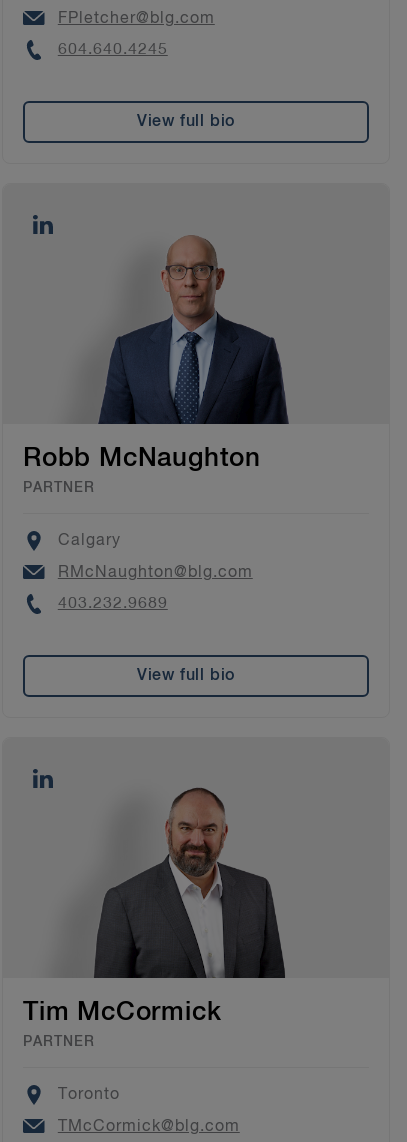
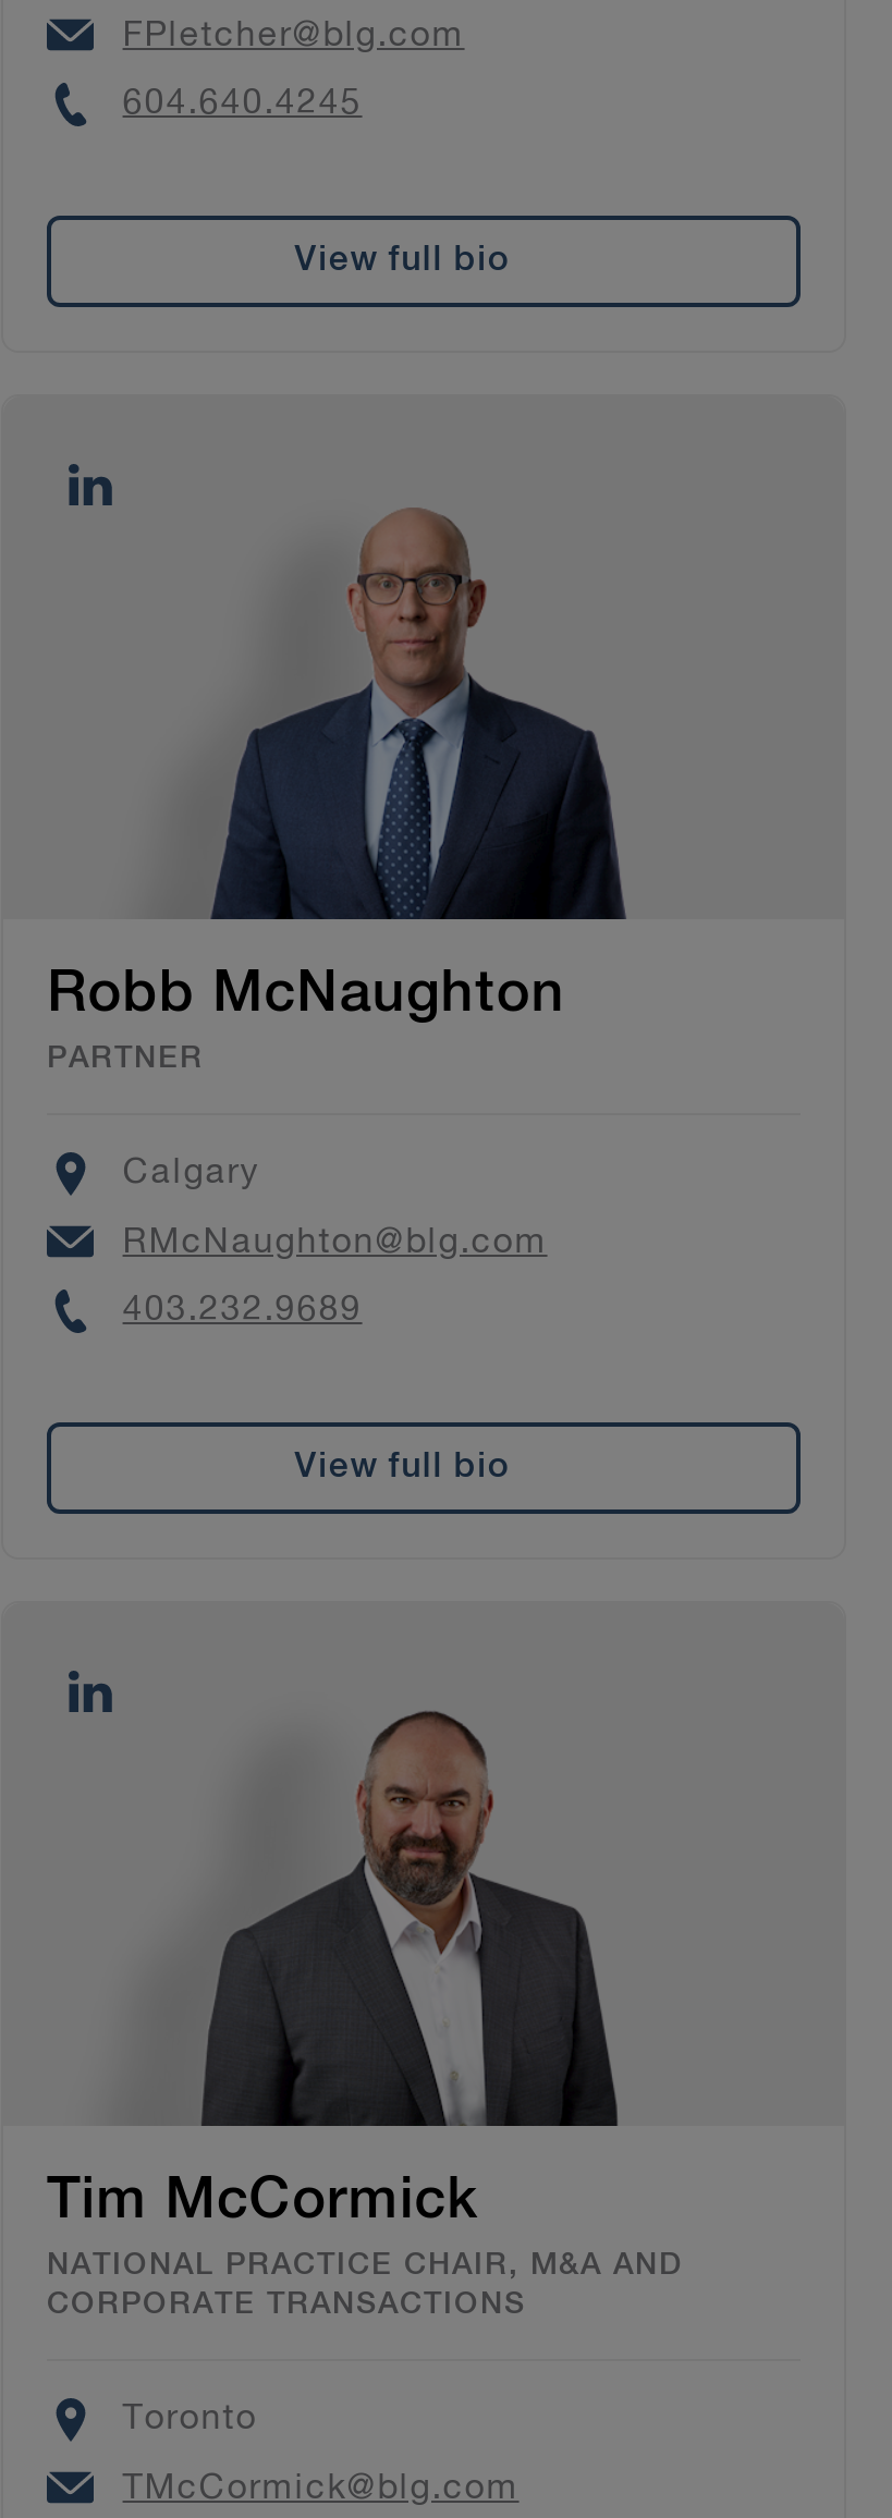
[23,1035,95,1049] PARTNER -> [47,2250,683,2320] NATIONAL PRACTICE CHAIR, M&A AND | CORPORATE TRANSACTIONS

